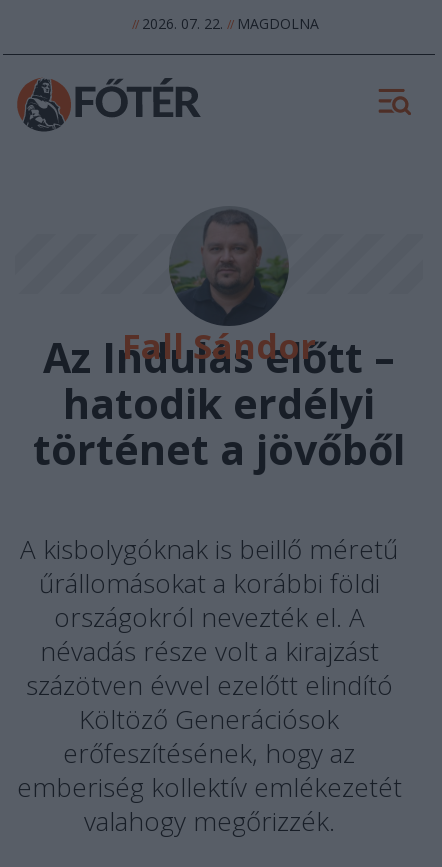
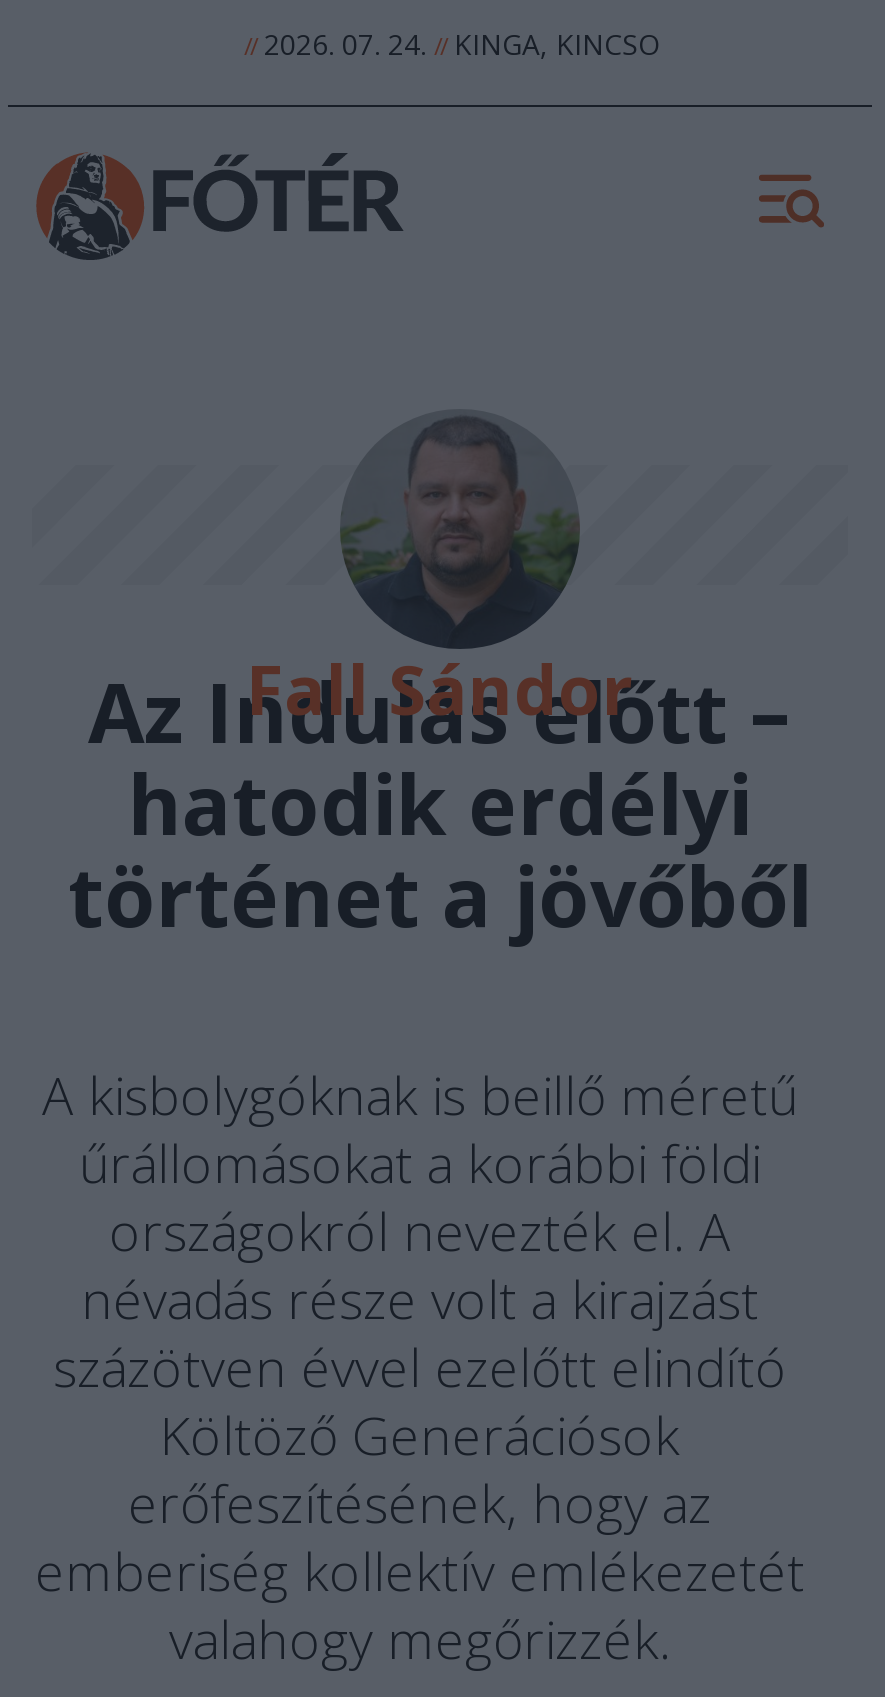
[131,14,318,33] // 2026. 07. 22. // MAGDOLNA -> [244,25,660,63] // 2026. 07. 24. // KINGA, KINCSO

